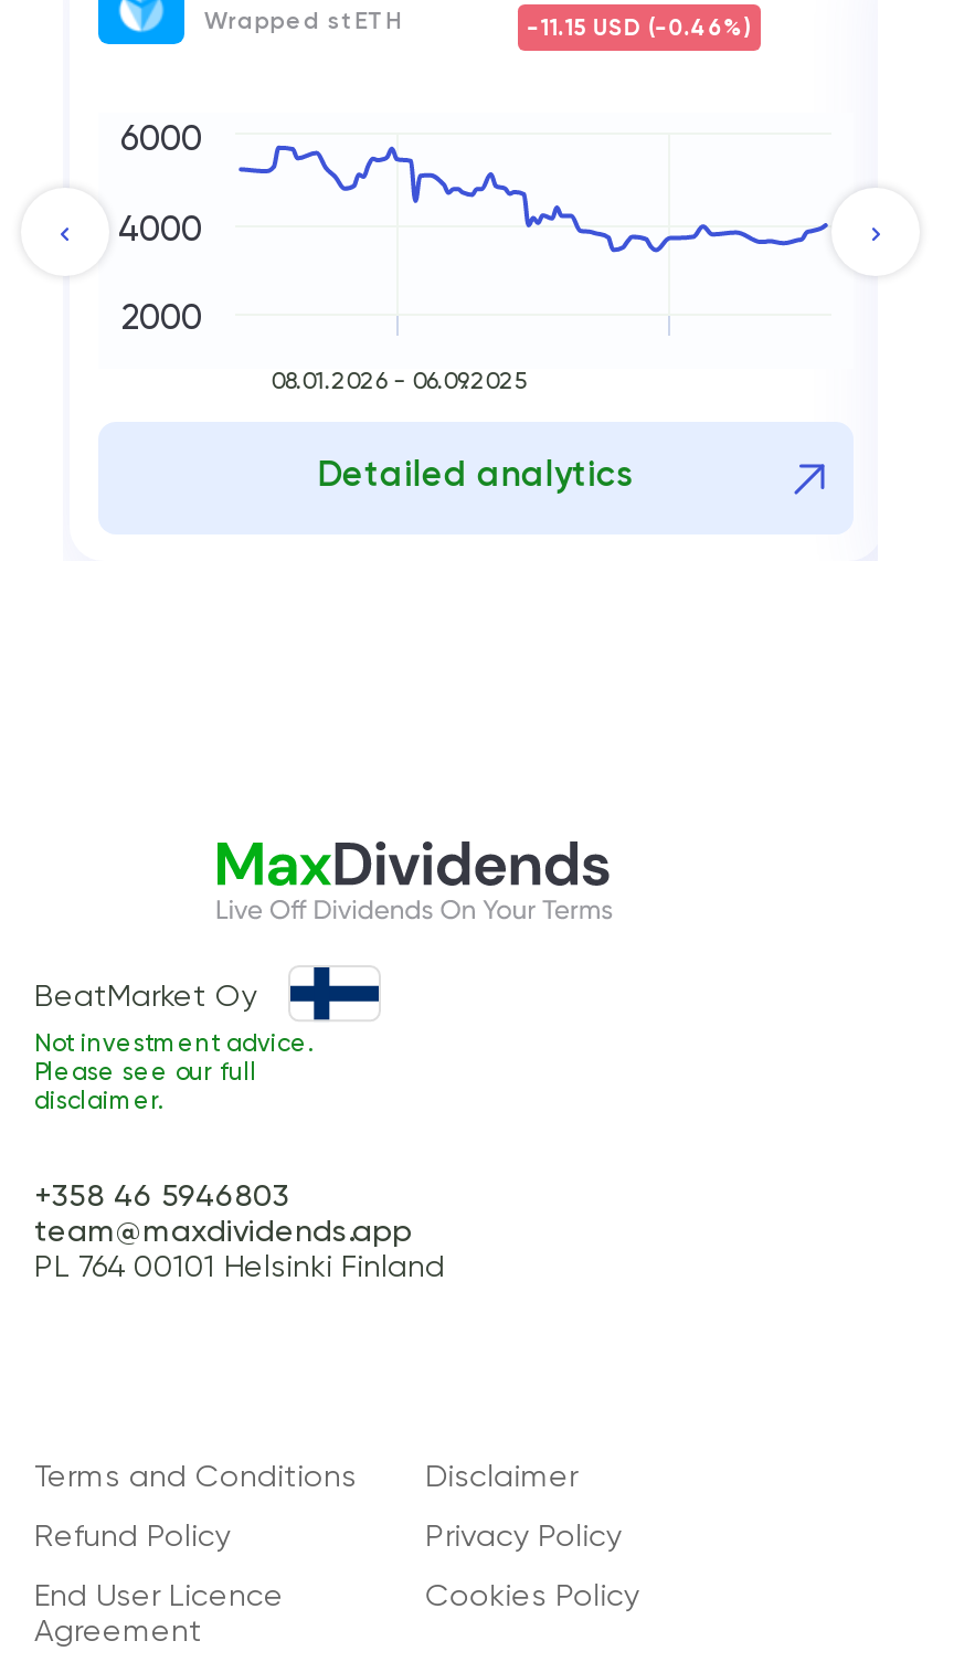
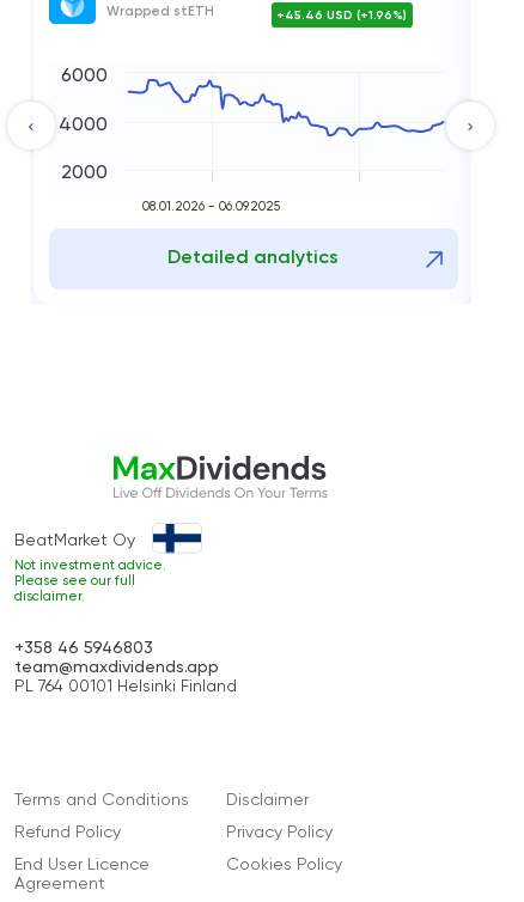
[527,17,750,40] -11.15 USD (-0.46%) -> [277,9,407,21] +45.46 USD (+1.96%)

